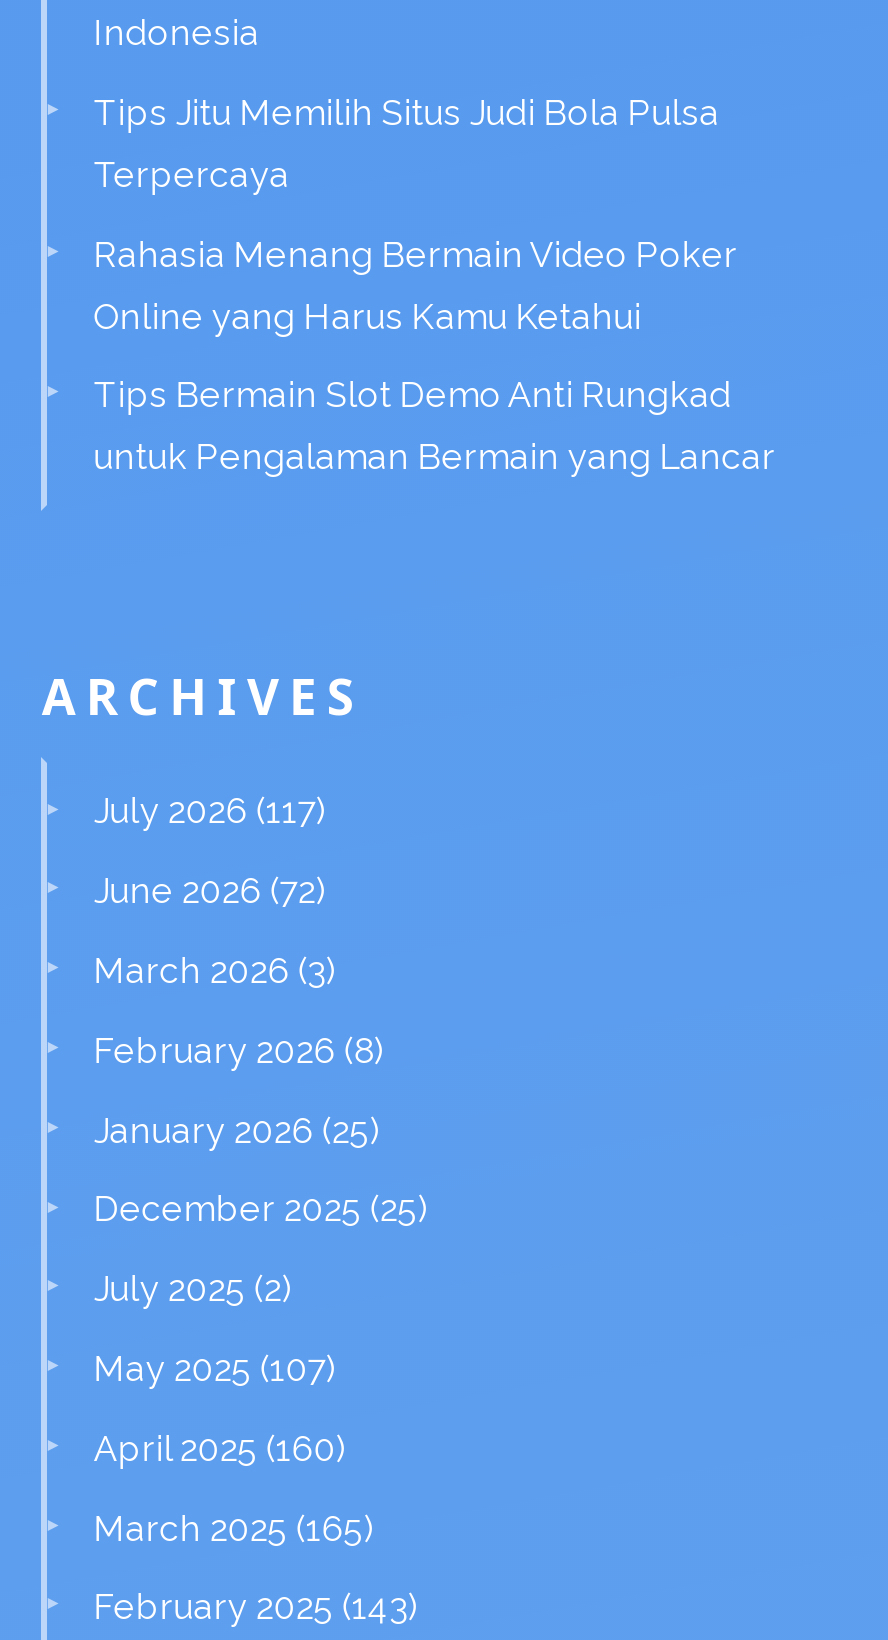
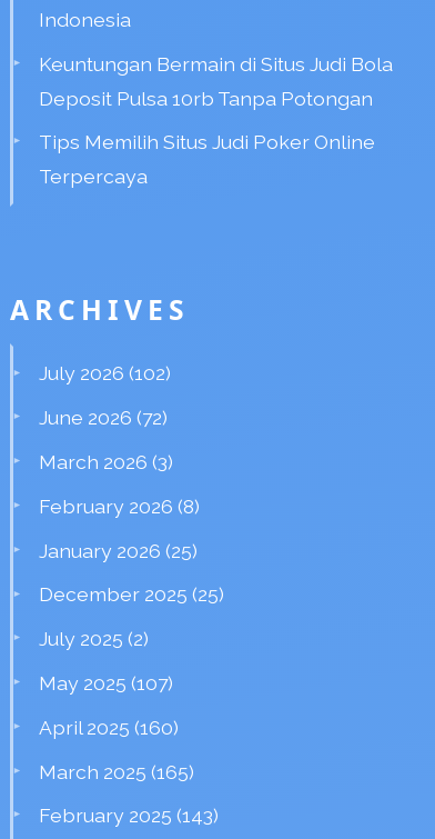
[94,90,720,132] Tips Jitu Memilih Situs Judi Bola Pulsa -> [39,52,393,154] Keuntungan Bermain di Situs Judi Bola | Deposit Pulsa 10rb Tanpa Potongan | Tips Memilih Situs Judi Poker Online
moved [94,152,290,194] -> [39,165,148,188]: Terpercaya
[94,232,776,477] Rahasia Menang Bermain Video Poker | Online yang Harus Kamu Ketahui | Tips Bermain Slot Demo Anti Rungkad | untuk Pengalaman Bermain yang Lancar -> none
[94,790,326,832] July 2026 (117) -> [39,362,171,385] July 2026 (102)

